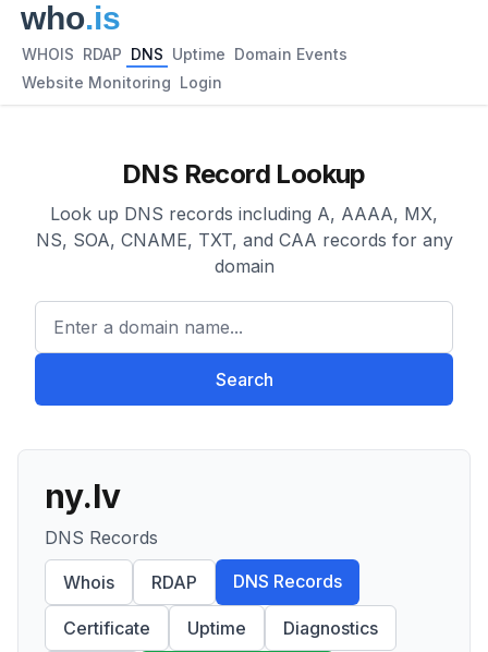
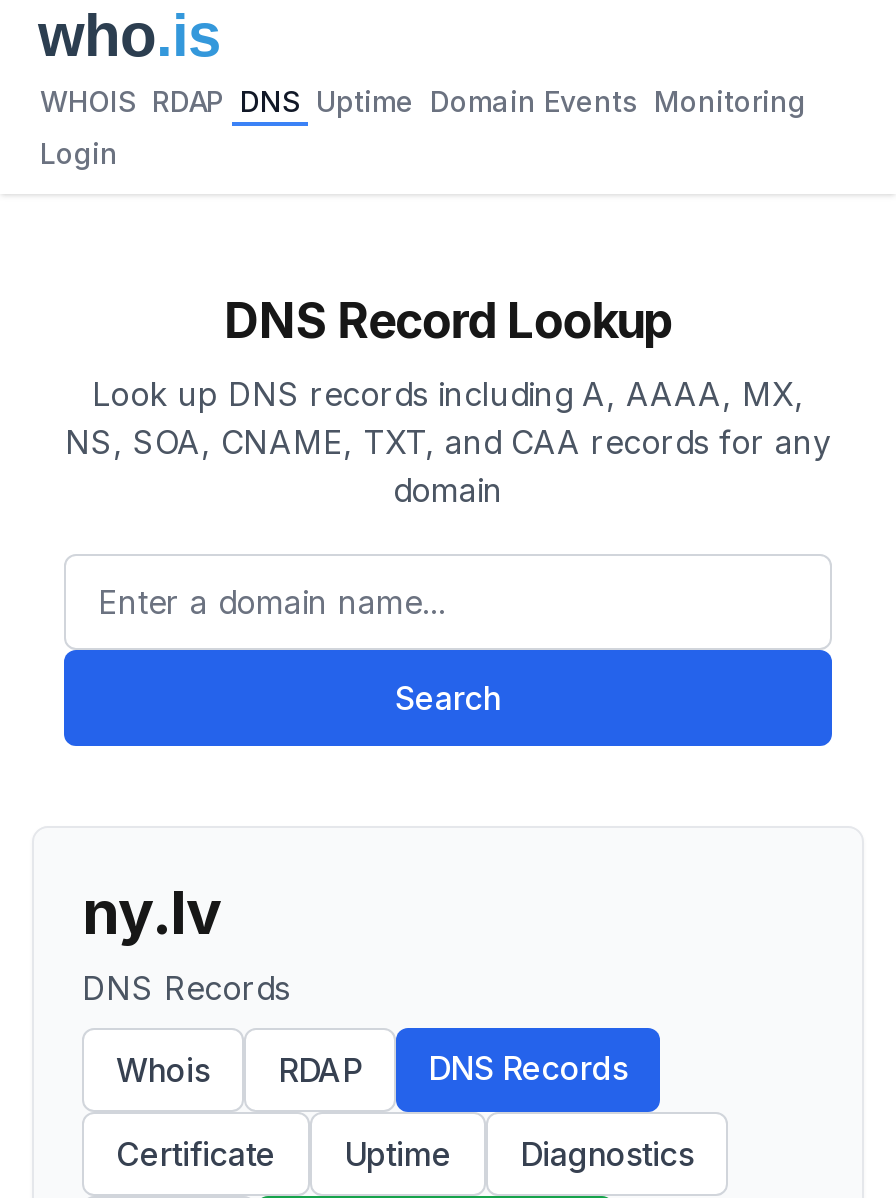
[22,45,347,63] WHOIS RDAP DNS Uptime Domain Events -> [40,84,806,118] WHOIS RDAP DNS Uptime Domain Events Monitoring
[22,73,222,92] Website Monitoring Login -> [40,136,118,170] Login

